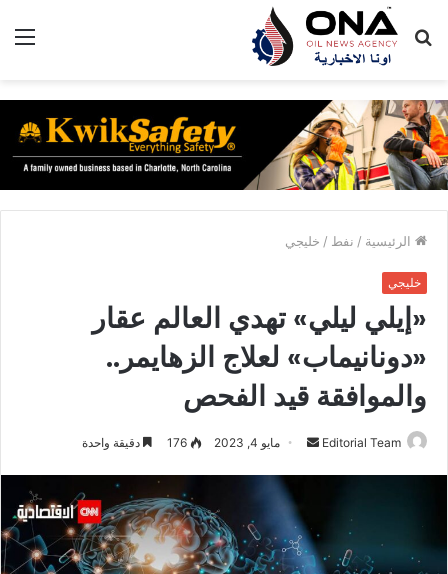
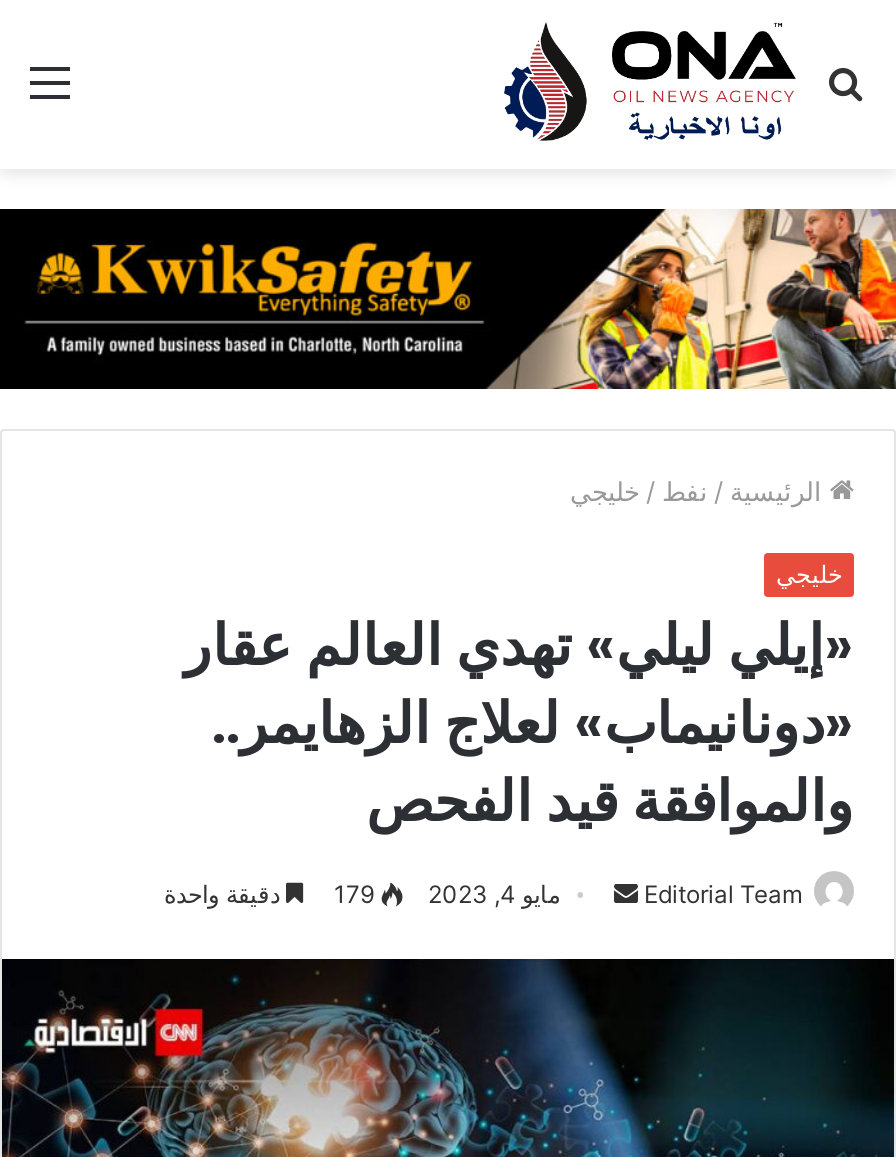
[82,435,187,450] 176 دقيقة واحدة -> [164,878,374,908] 179 دقيقة واحدة

